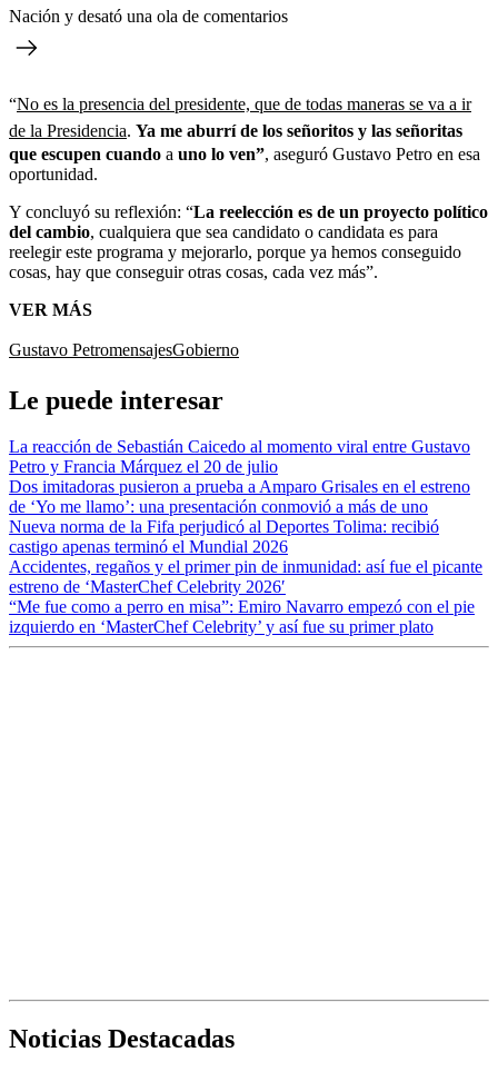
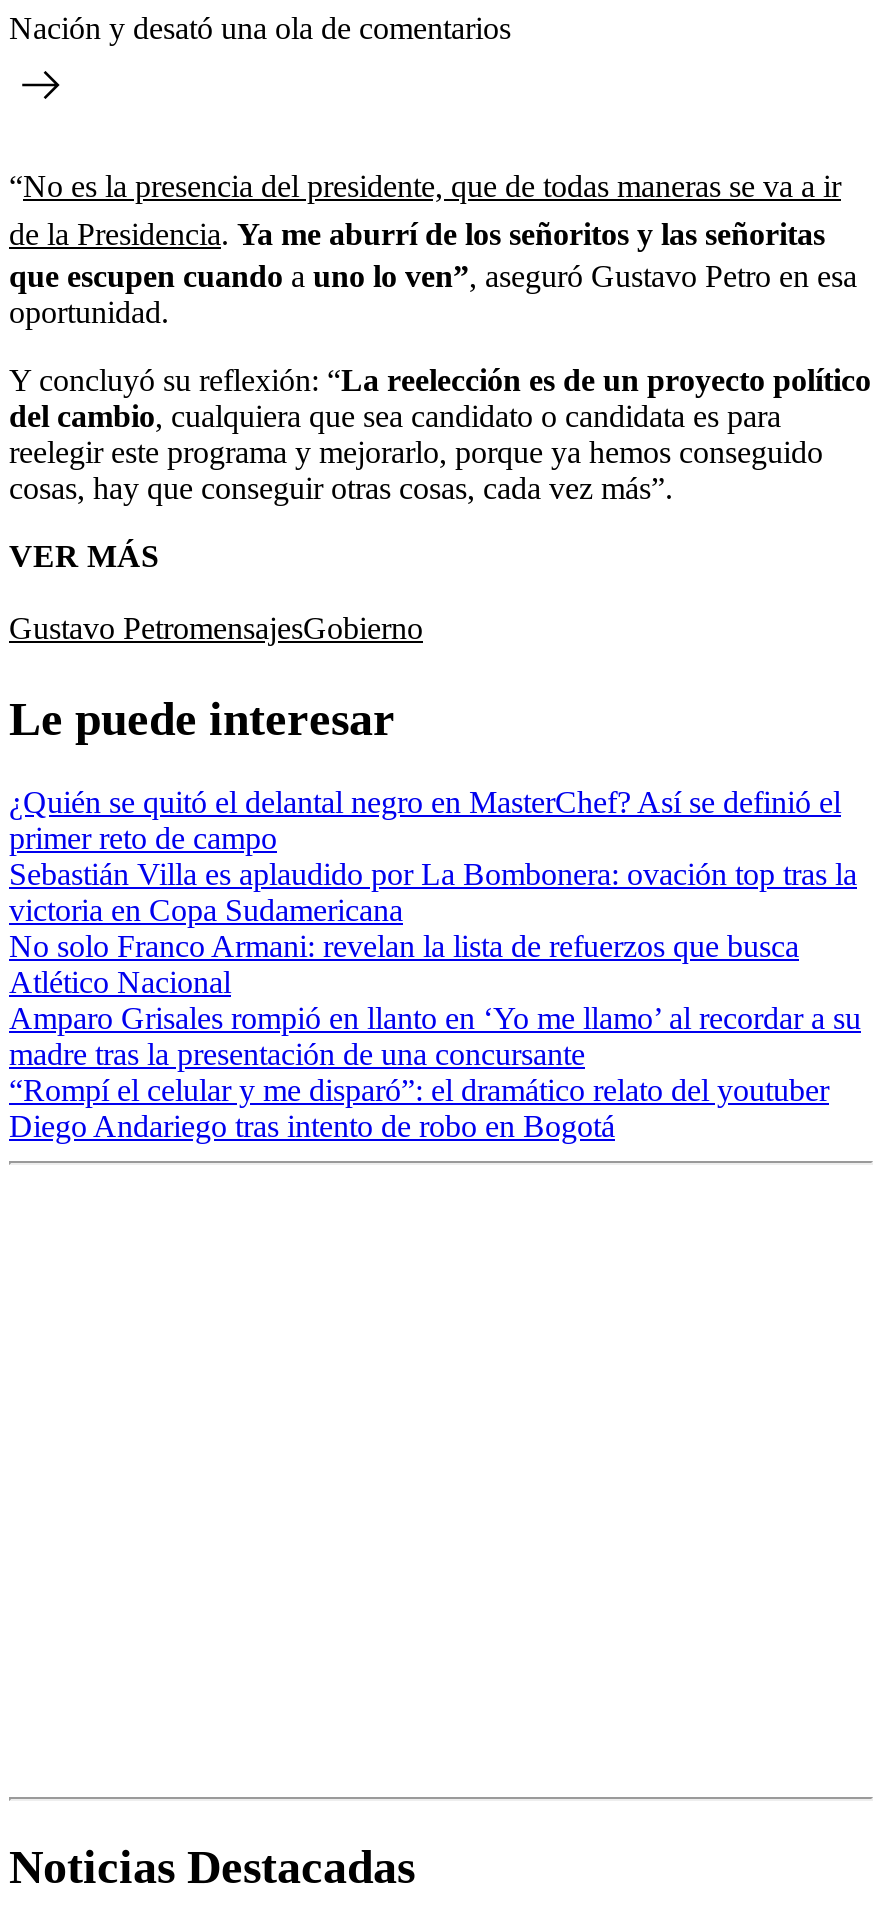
[9,437,482,637] La reacción de Sebastián Caicedo al momento viral entre Gustavo | Petro y Francia Márquez el 20 de julio | Dos imitadoras pusieron a prueba a Amparo Grisales en el estreno | de ‘Yo me llamo’: una presentación conmovió a más de uno | Nueva norma de la Fifa perjudicó al Deportes Tolima: recibió | castigo apenas terminó el Mundial 2026 | Accidentes, regaños y el primer pin de inmunidad: así fue el picante | estreno de ‘MasterChef Celebrity 2026′ | “Me fue como a perro en misa”: Emiro Navarro empezó con el pie | izquierdo en ‘MasterChef Celebrity’ y así fue su primer plato -> [9,786,861,1144] ¿Quién se quitó el delantal negro en MasterChef? Así se definió el | primer reto de campo | Sebastián Villa es aplaudido por La Bombonera: ovación top tras la | victoria en Copa Sudamericana | No solo Franco Armani: revelan la lista de refuerzos que busca | Atlético Nacional | Amparo Grisales rompió en llanto en ‘Yo me llamo’ al recordar a su | madre tras la presentación de una concursante | “Rompí el celular y me disparó”: el dramático relato del youtuber | Diego Andariego tras intento de robo en Bogotá

